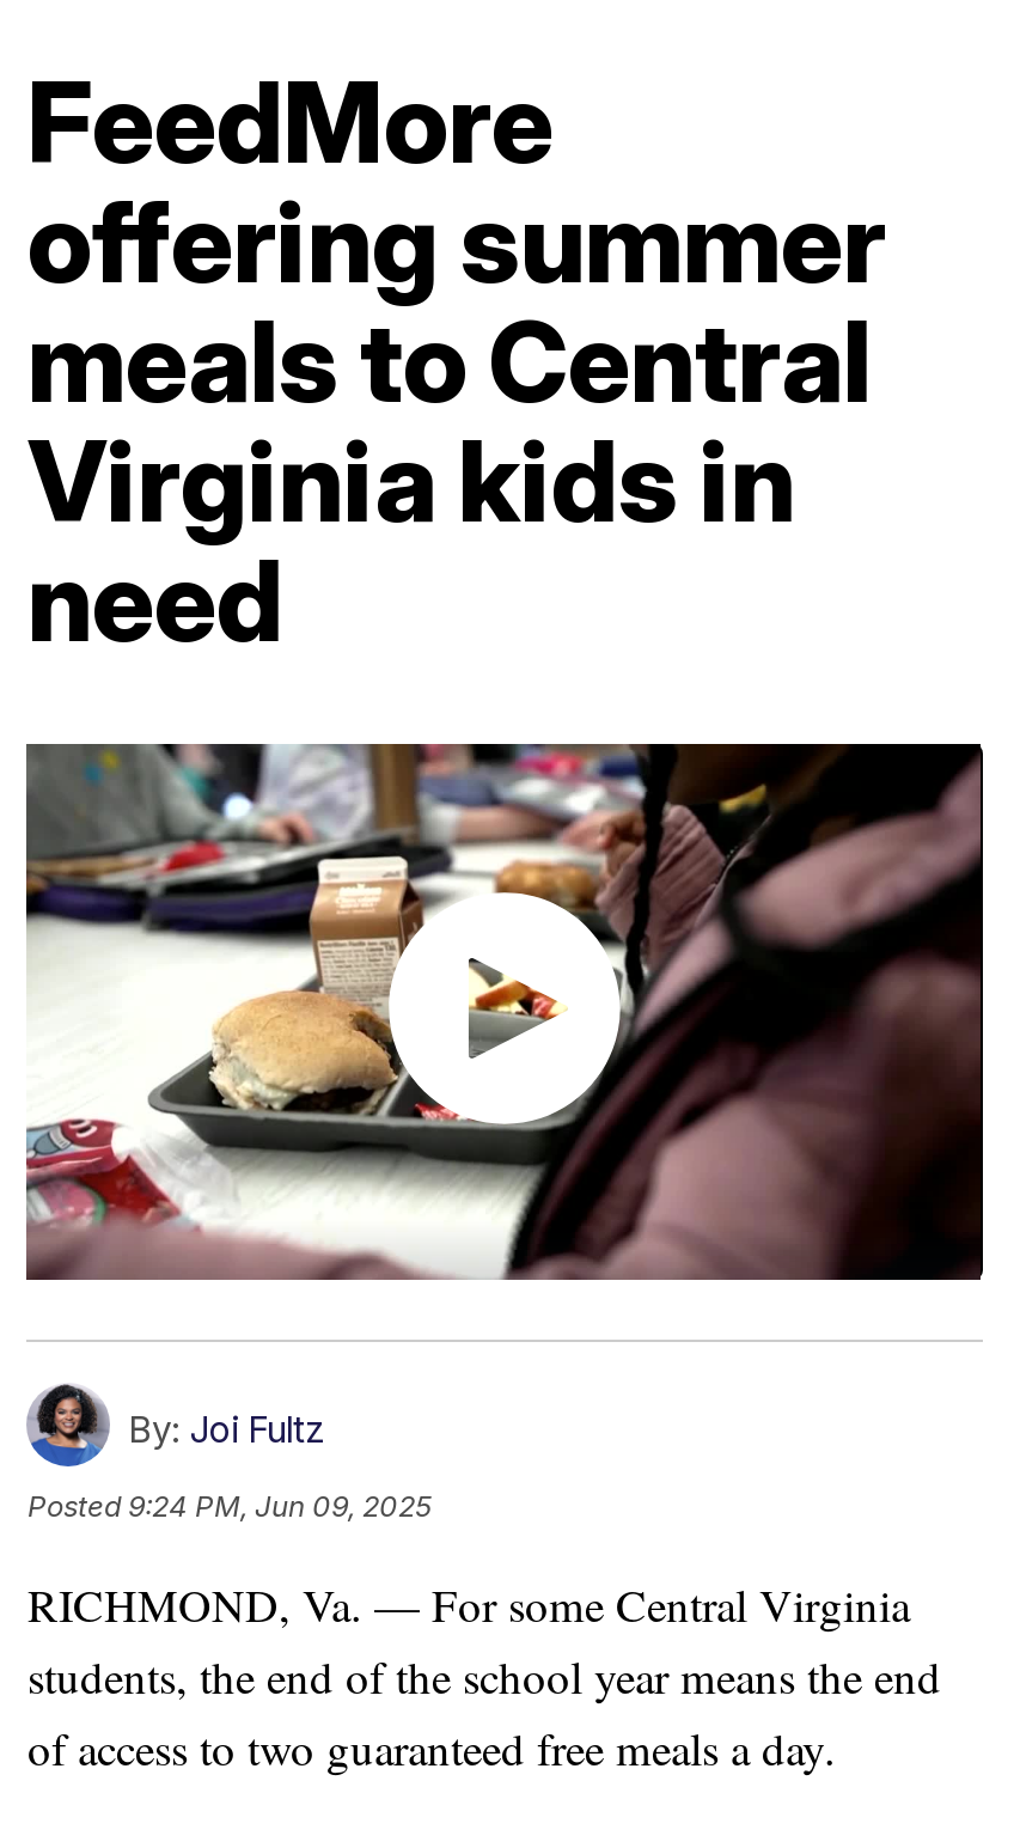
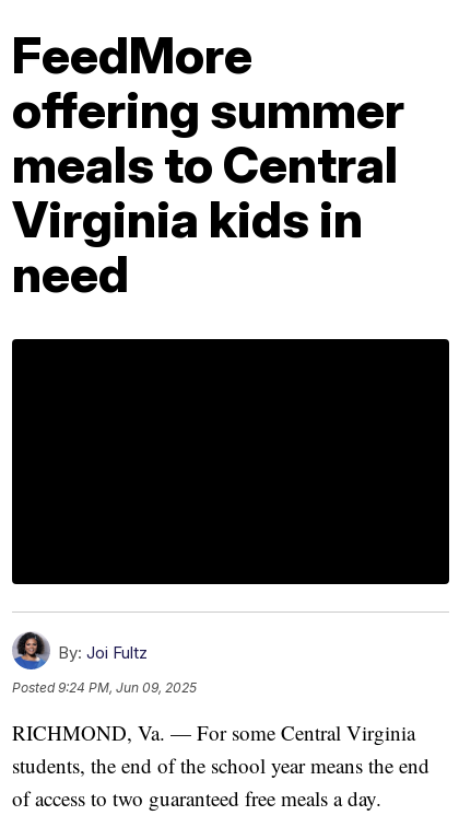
[24,742,983,1282] [image] -> none

